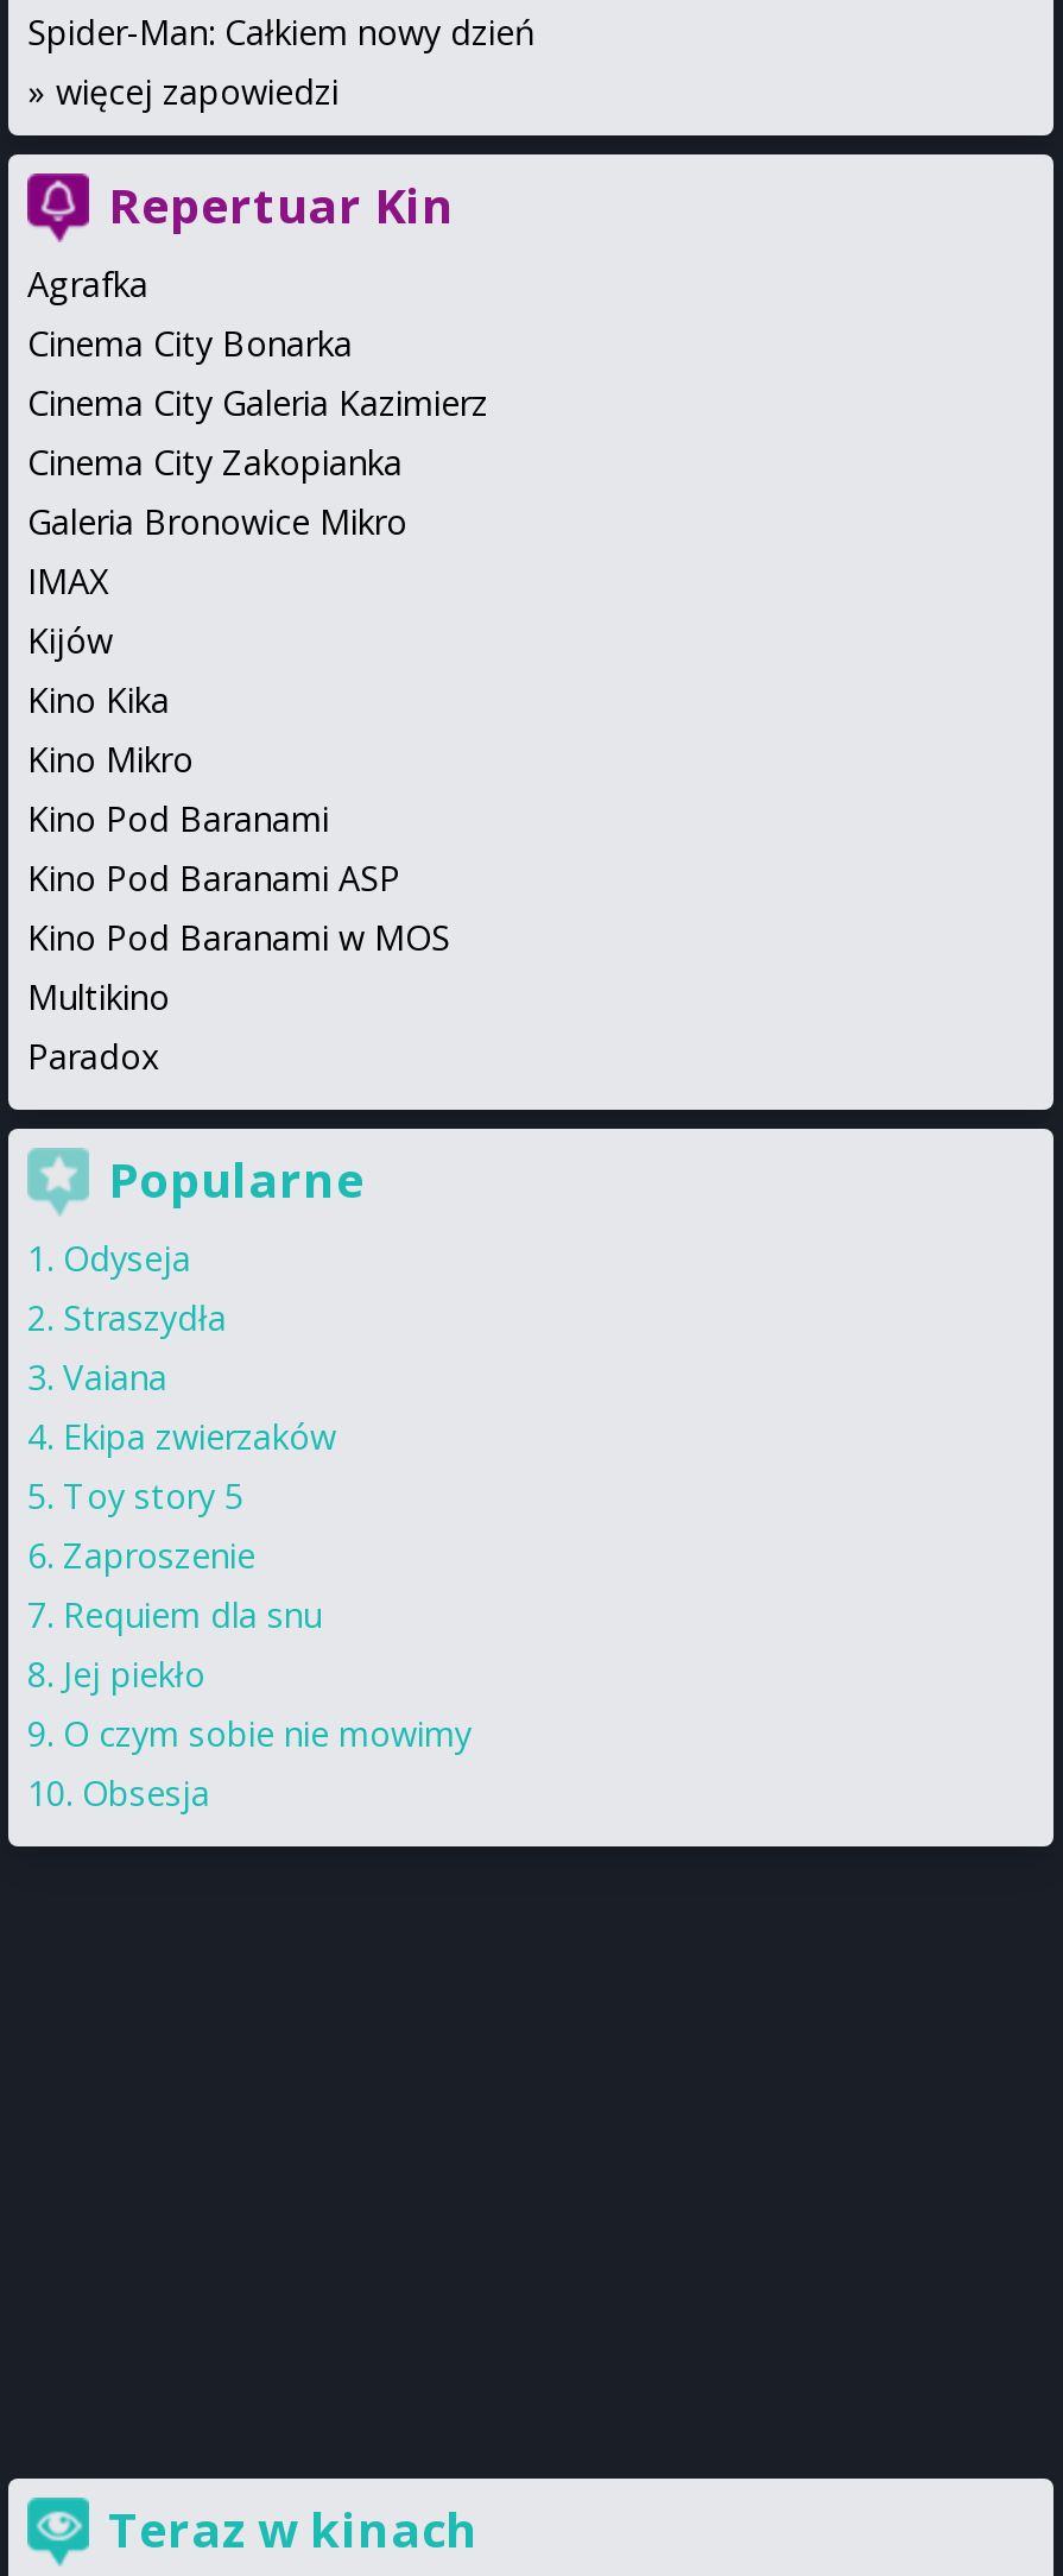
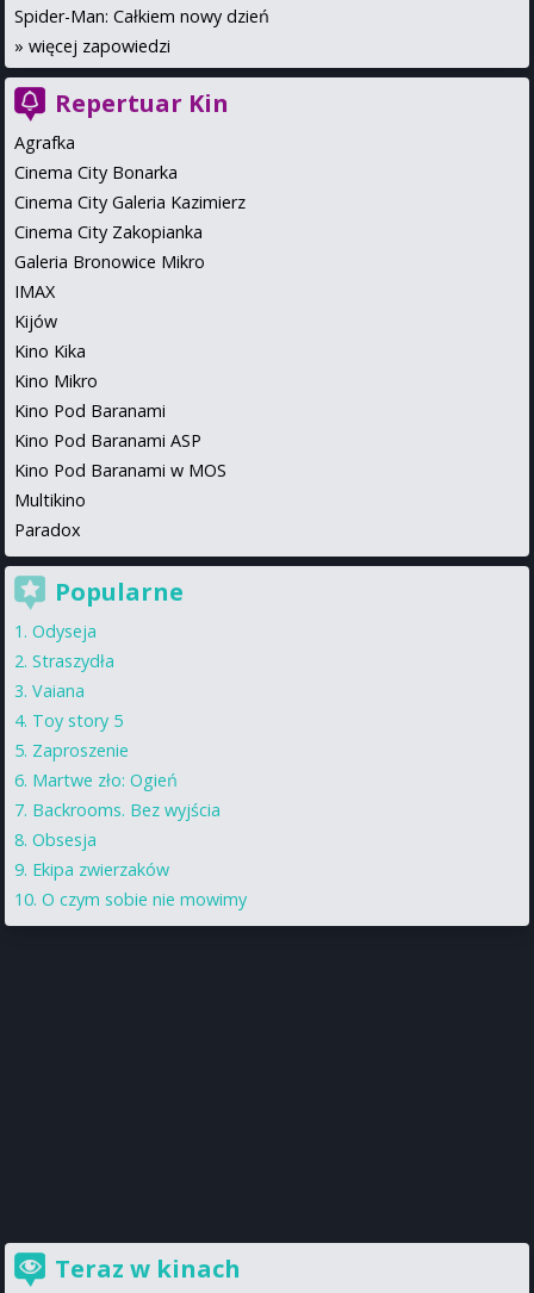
moved [63,1414,336,1459] -> [32,858,169,881]: Ekipa zwierzaków
moved [63,1473,255,1578] -> [32,709,129,761]: Toy story 5 | Zaproszenie
[63,1592,322,1697] Requiem dla snu | Jej piekło -> [32,769,221,821] Martwe zło: Ogień | Backrooms. Bez wyjścia
moved [63,1711,472,1756] -> [42,888,247,910]: O czym sobie nie mowimy
moved [82,1770,210,1816] -> [32,828,97,851]: Obsesja

